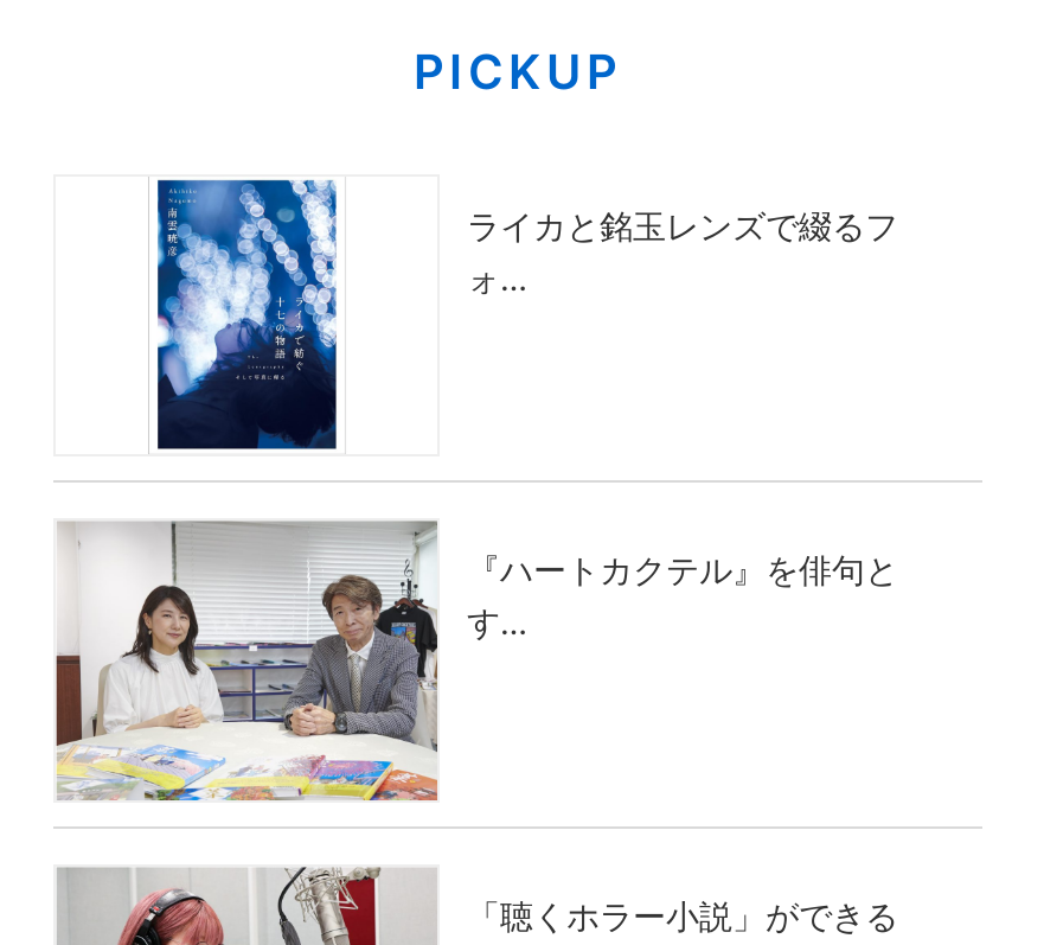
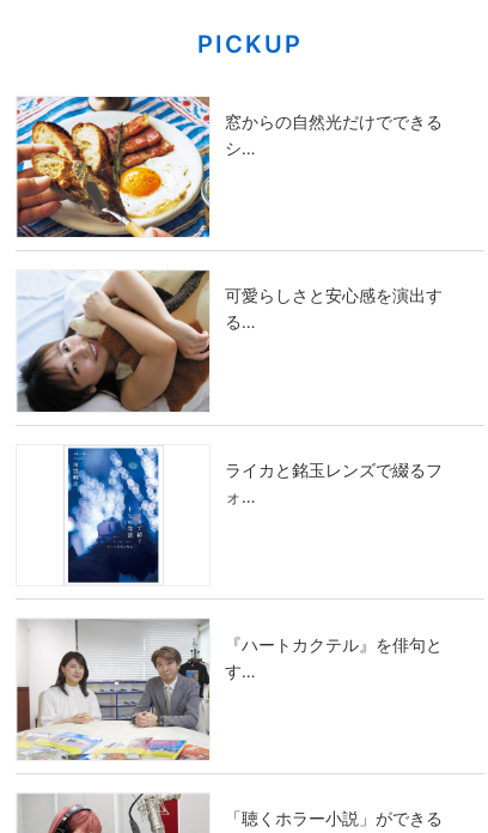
none -> [16,96,442,238] [image] | 窓からの自然光だけでできる | シ…
none -> [17,270,442,413] [image] | 可愛らしさと安心感を演出す | る…

